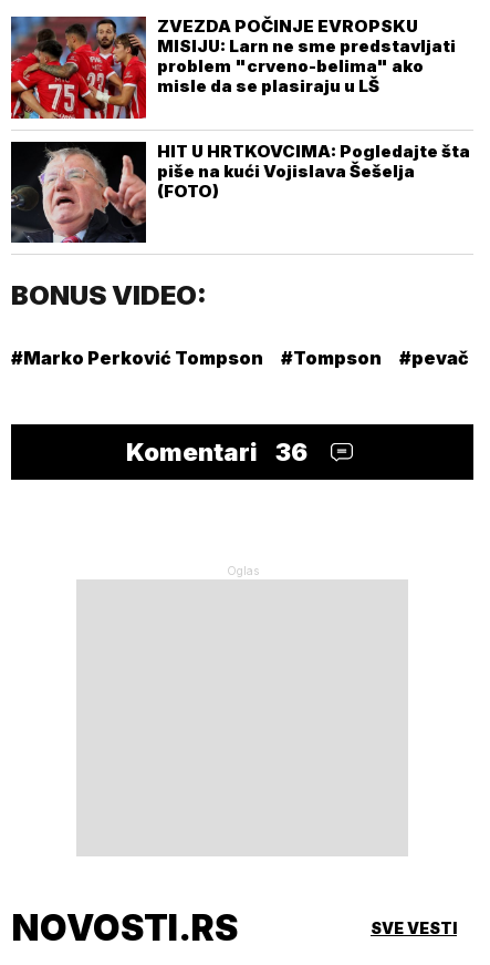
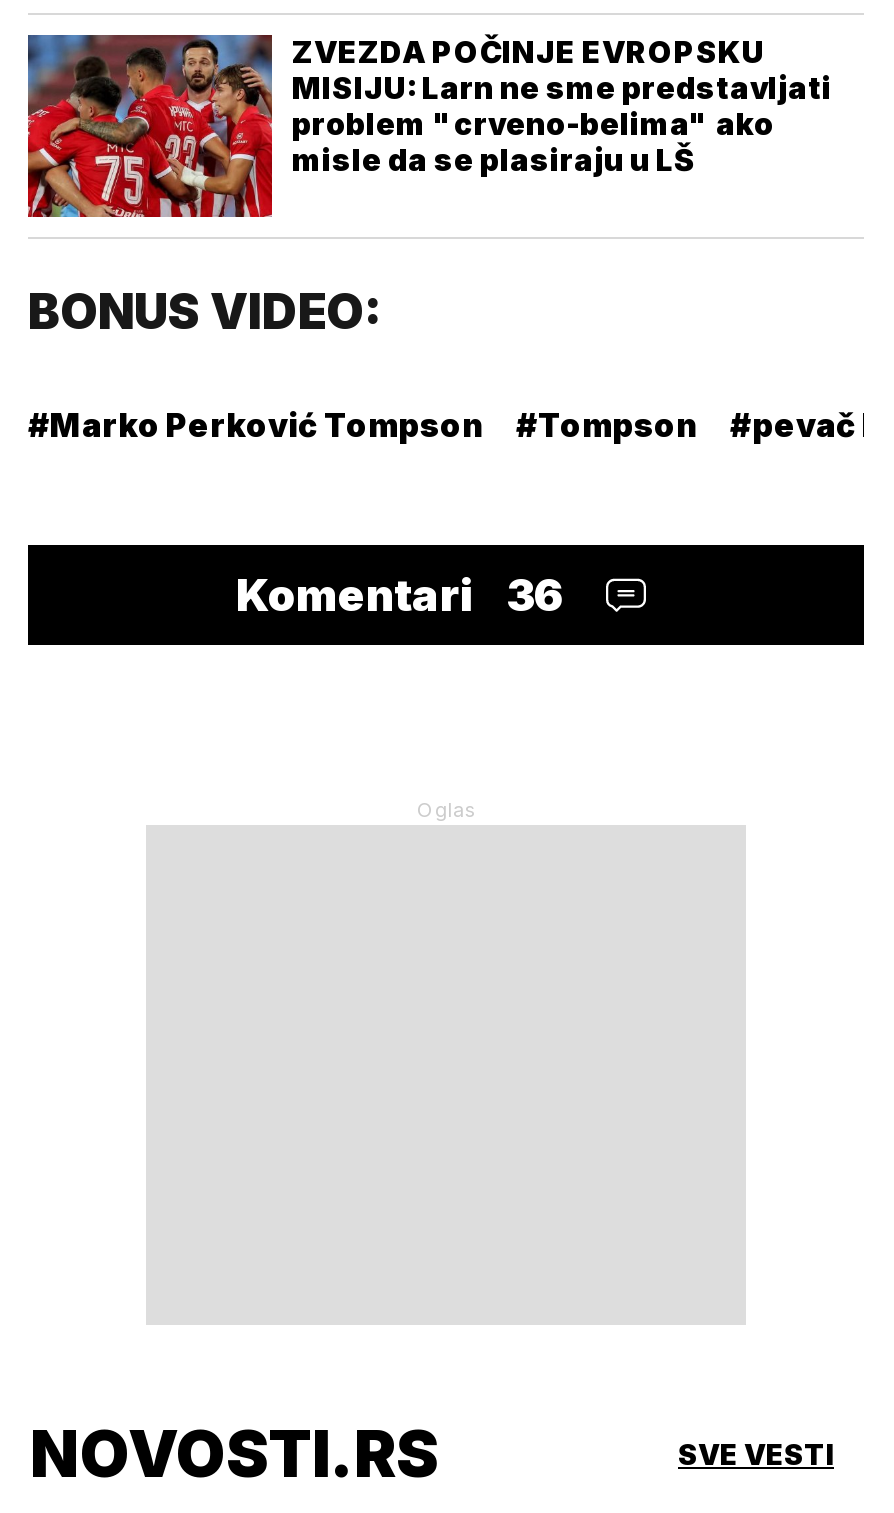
[10,140,470,244] [image] | HIT U HRTKOVCIMA: Pogledajte šta | piše na kući Vojislava Šešelja | (FOTO) -> none

